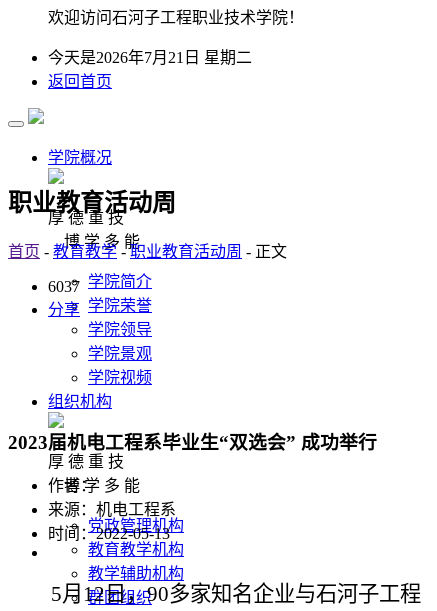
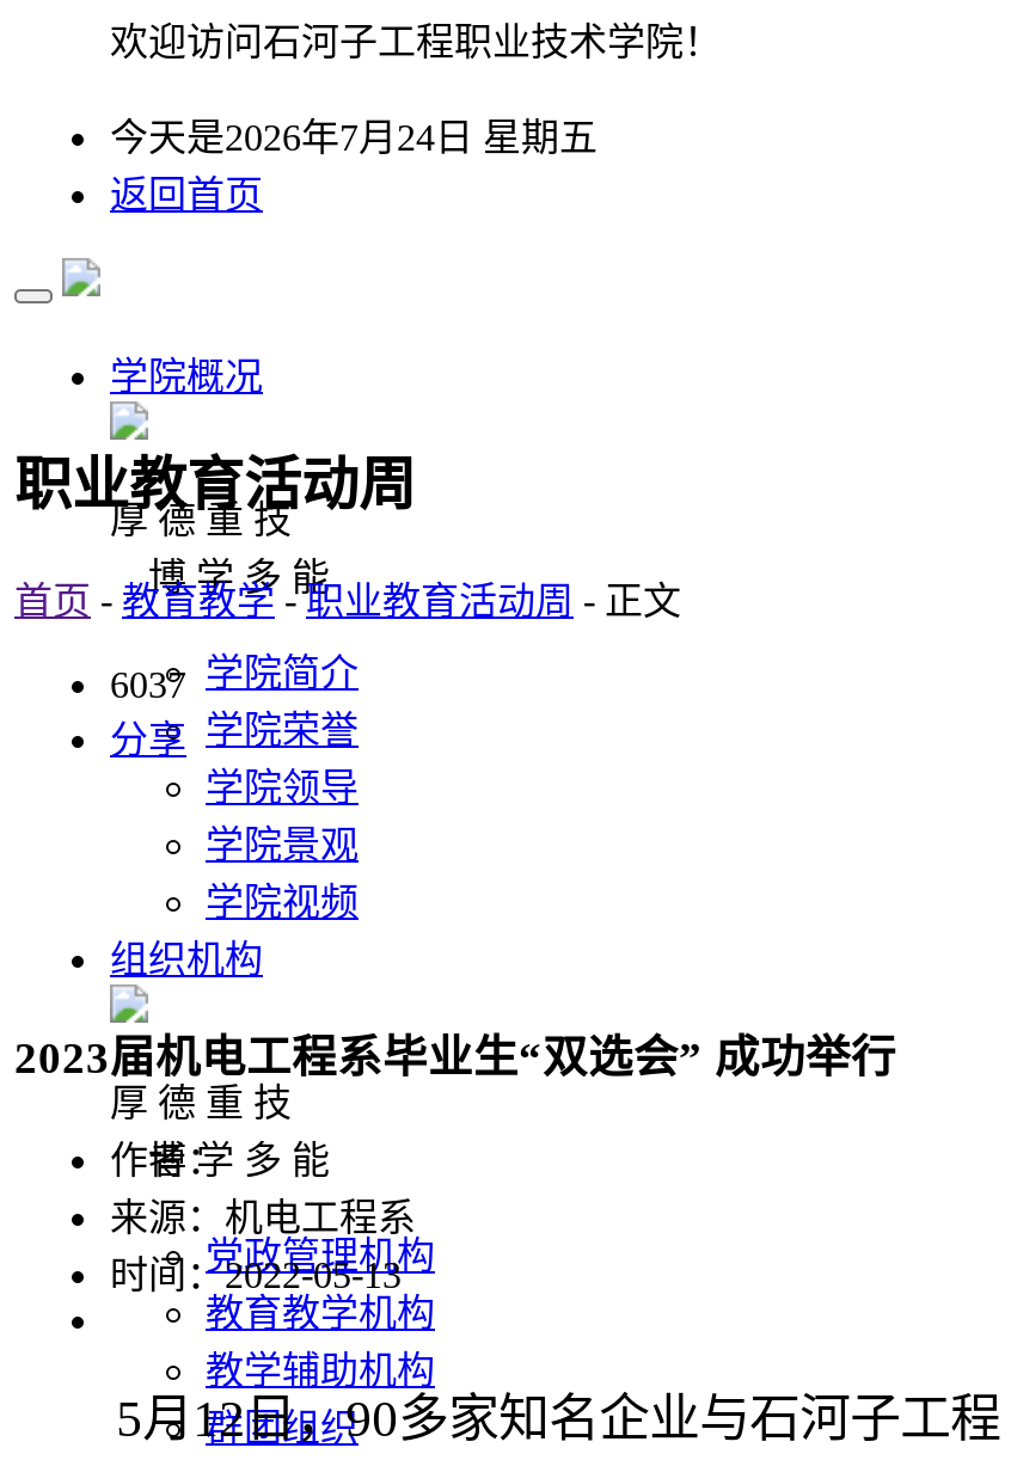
[48,49,252,66] 今天是2026年7月21日 星期二 -> [110,117,598,158] 今天是2026年7月24日 星期五

